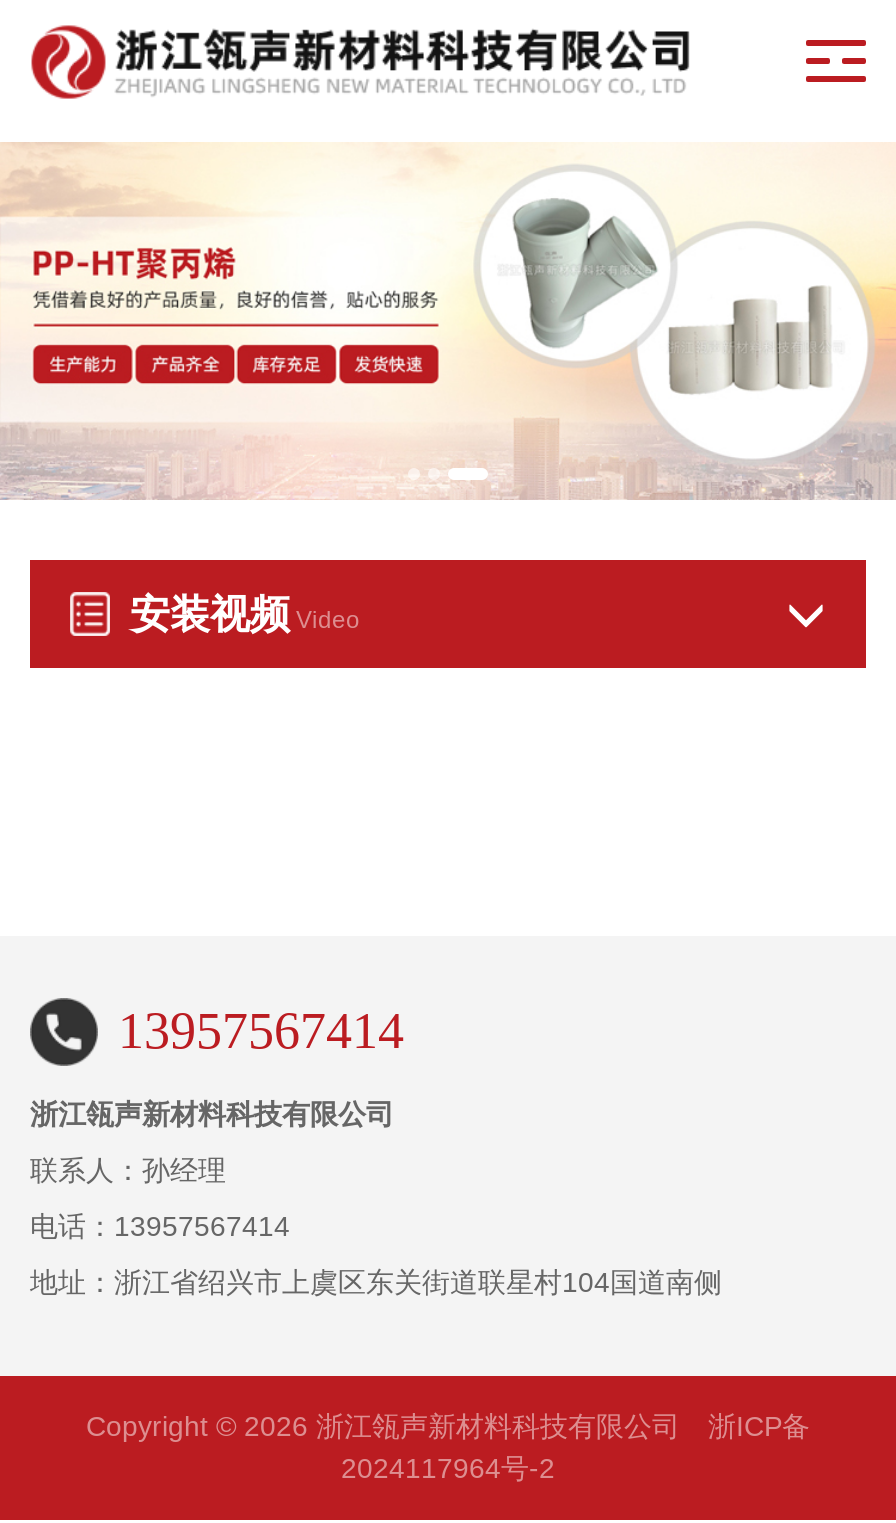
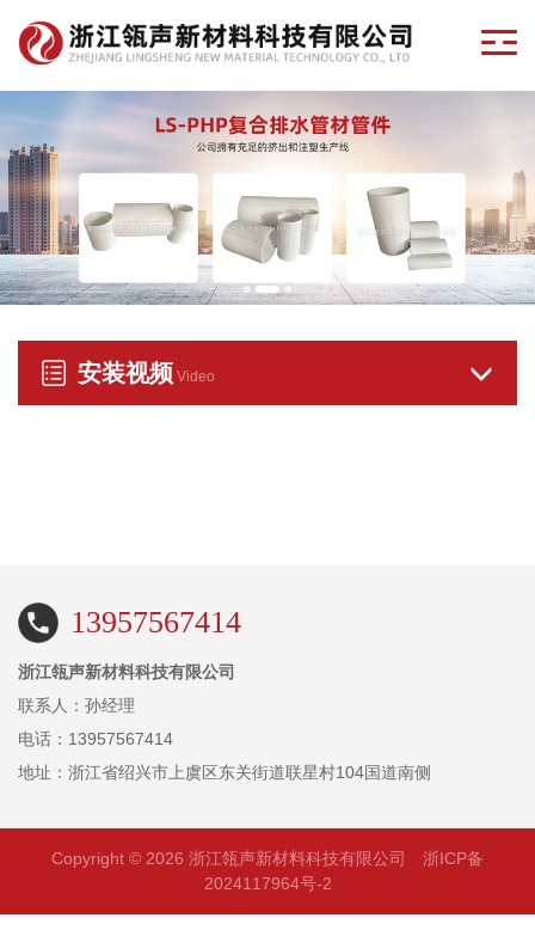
[6,142,890,500] [image] -> [4,90,531,305] [image]

